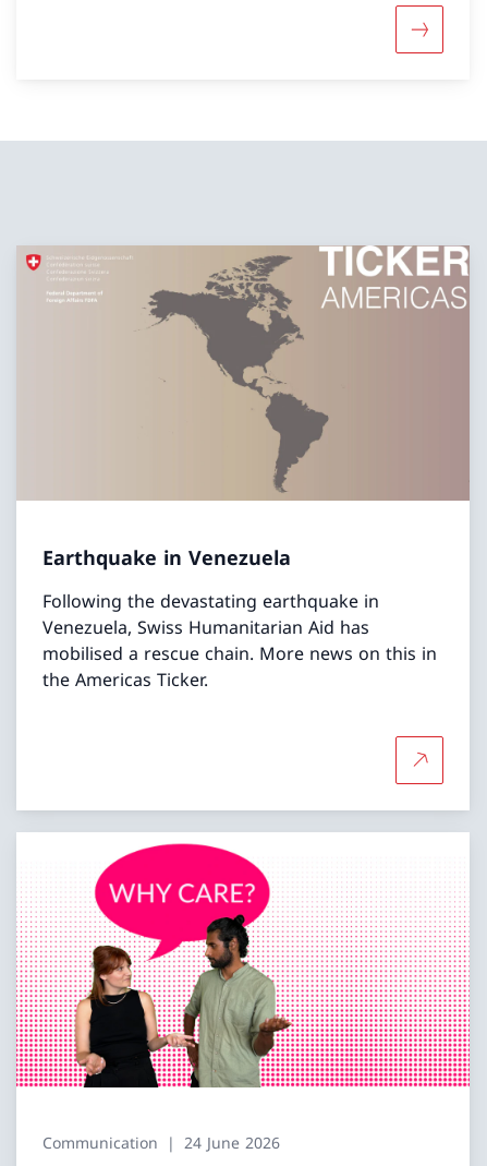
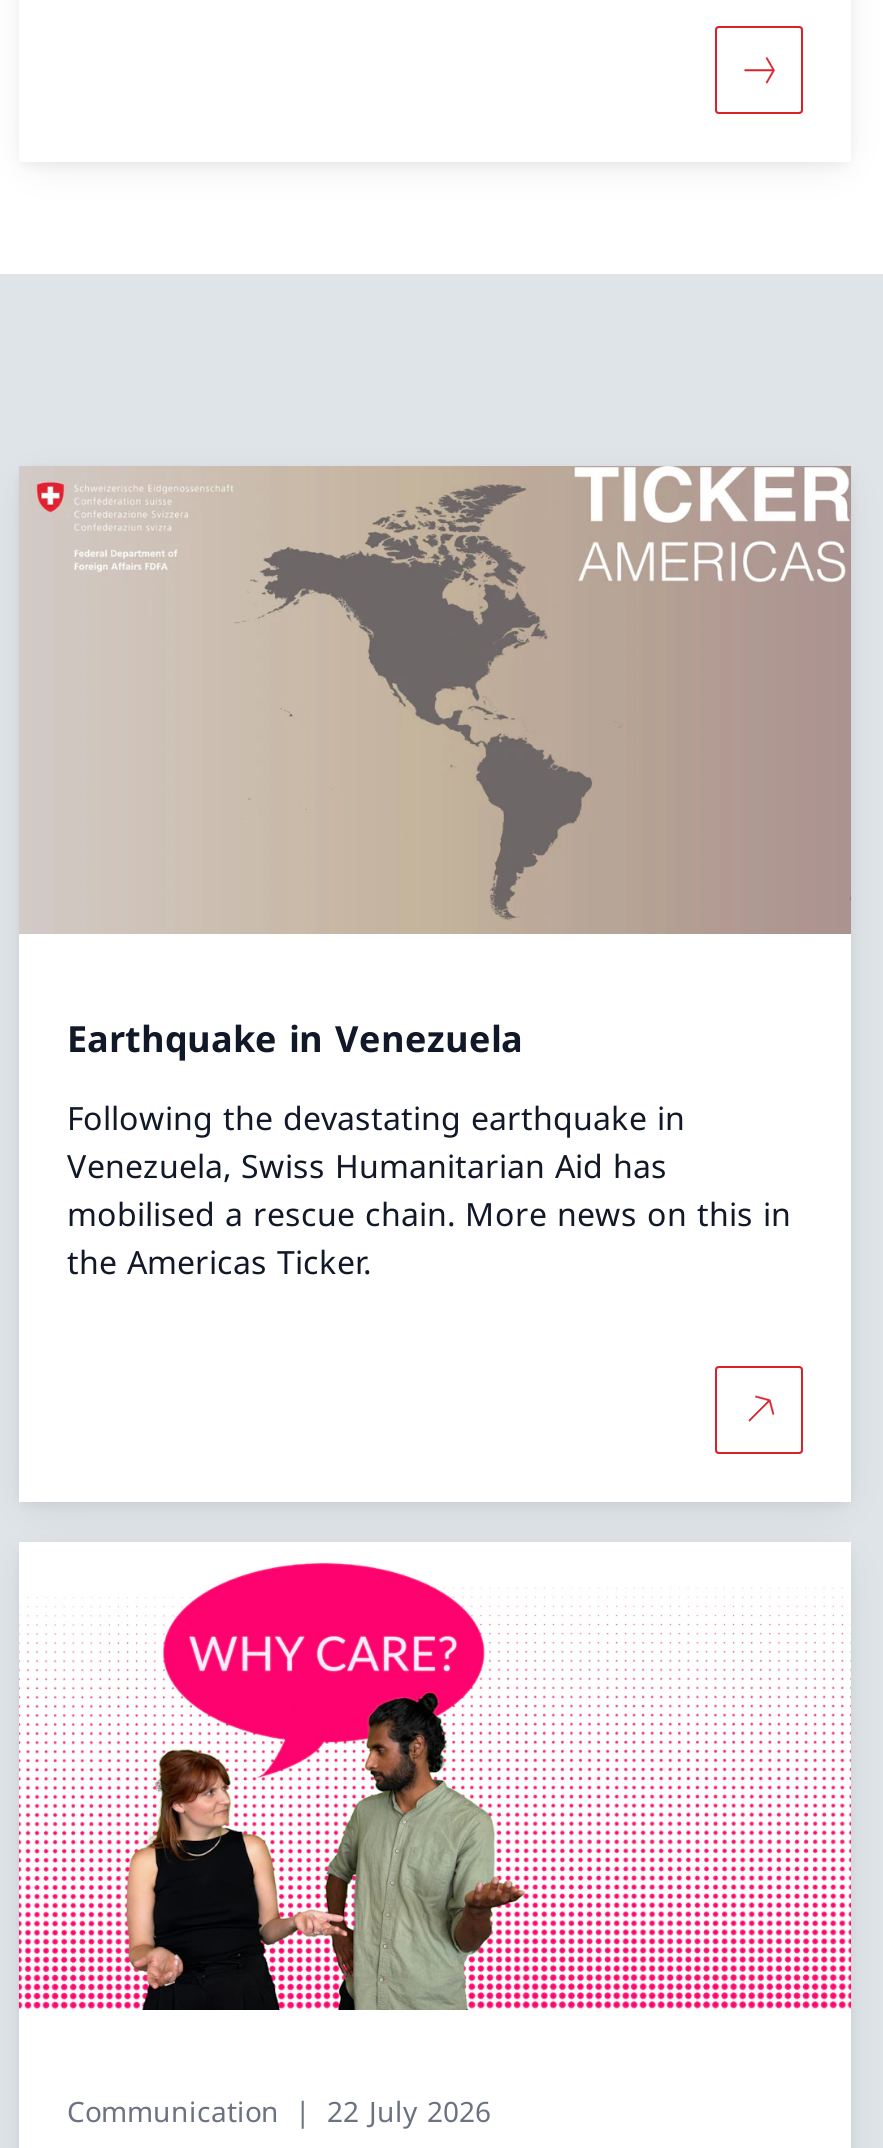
[42,1132,280,1153] Communication 24 June 2026 -> [67,2092,491,2130] Communication 22 July 2026

